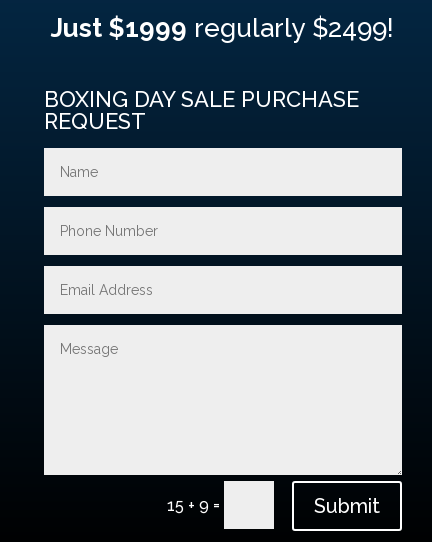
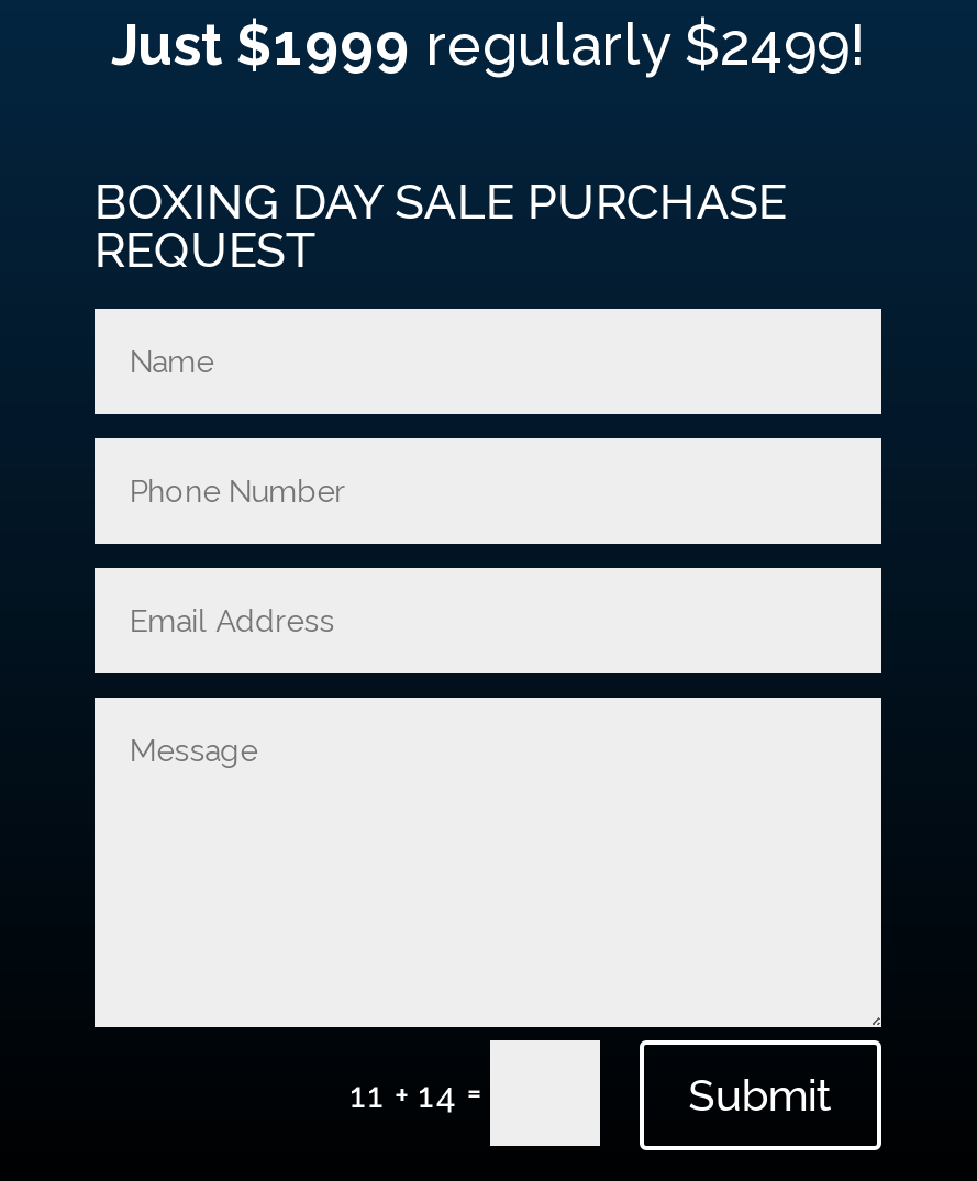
[167,495,224,515] 15 + 9 = -> [350,1070,491,1115] 11 + 14 =

